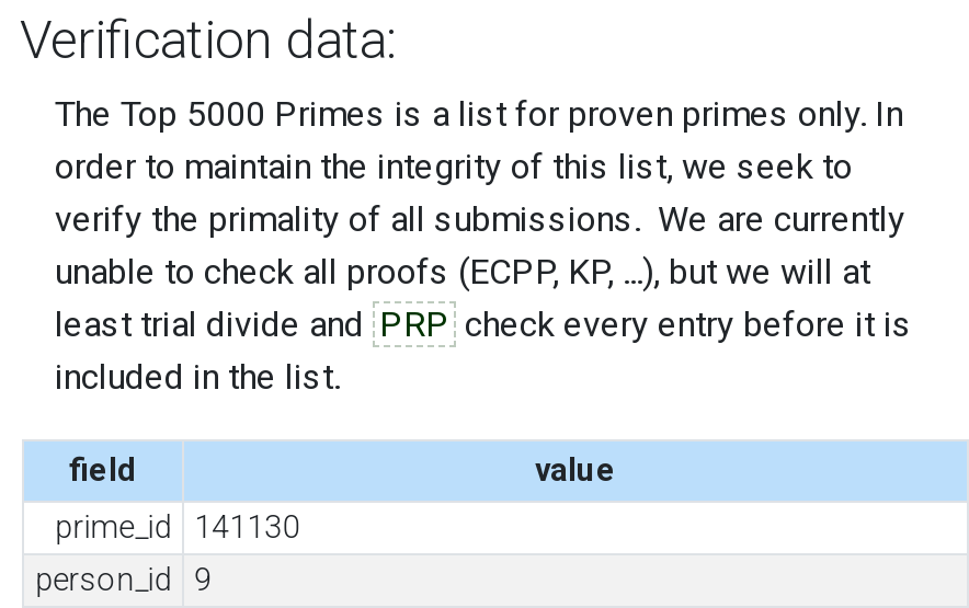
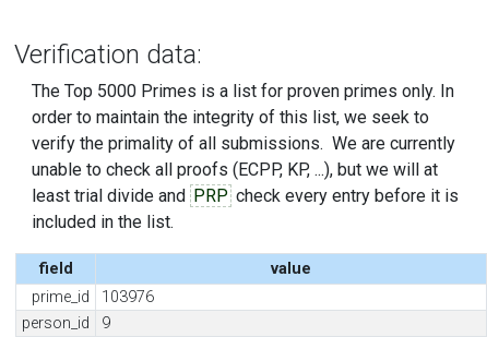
[55,509,300,547] prime_id 141130 -> [32,288,154,306] prime_id 103976

